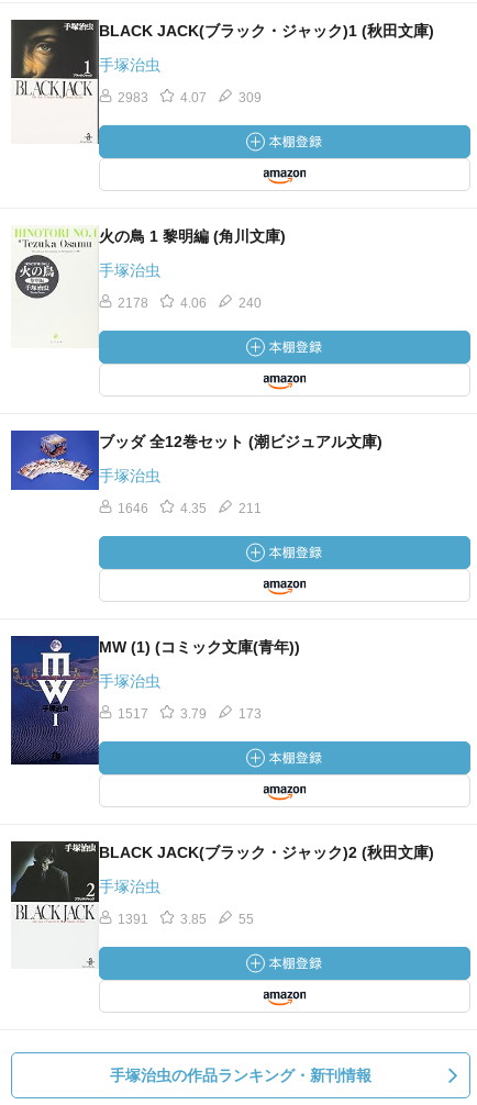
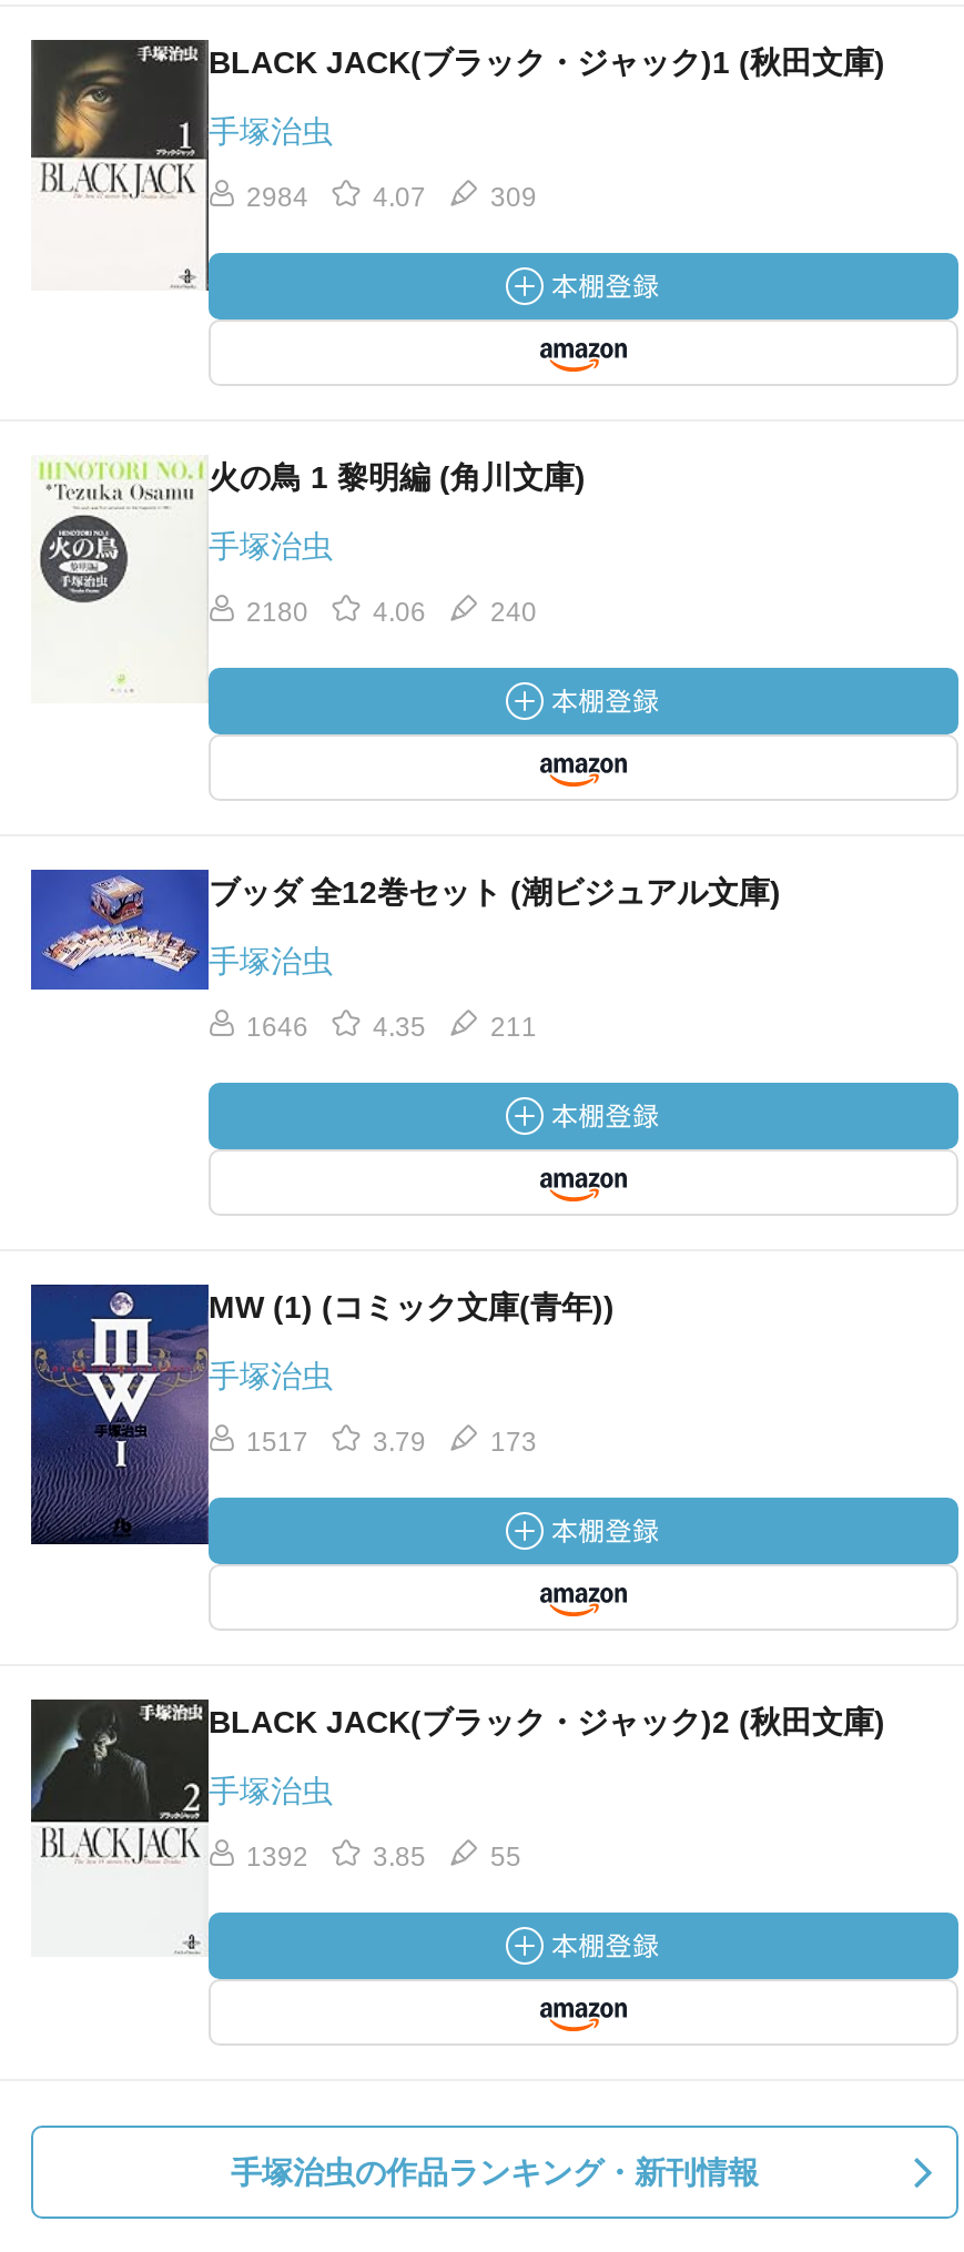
[118,90,148,105] 2983 -> [246,182,308,213] 2984
[118,295,148,311] 2178 -> [246,597,308,628] 2180
[118,912,148,927] 1391 -> [246,1842,308,1873] 1392

